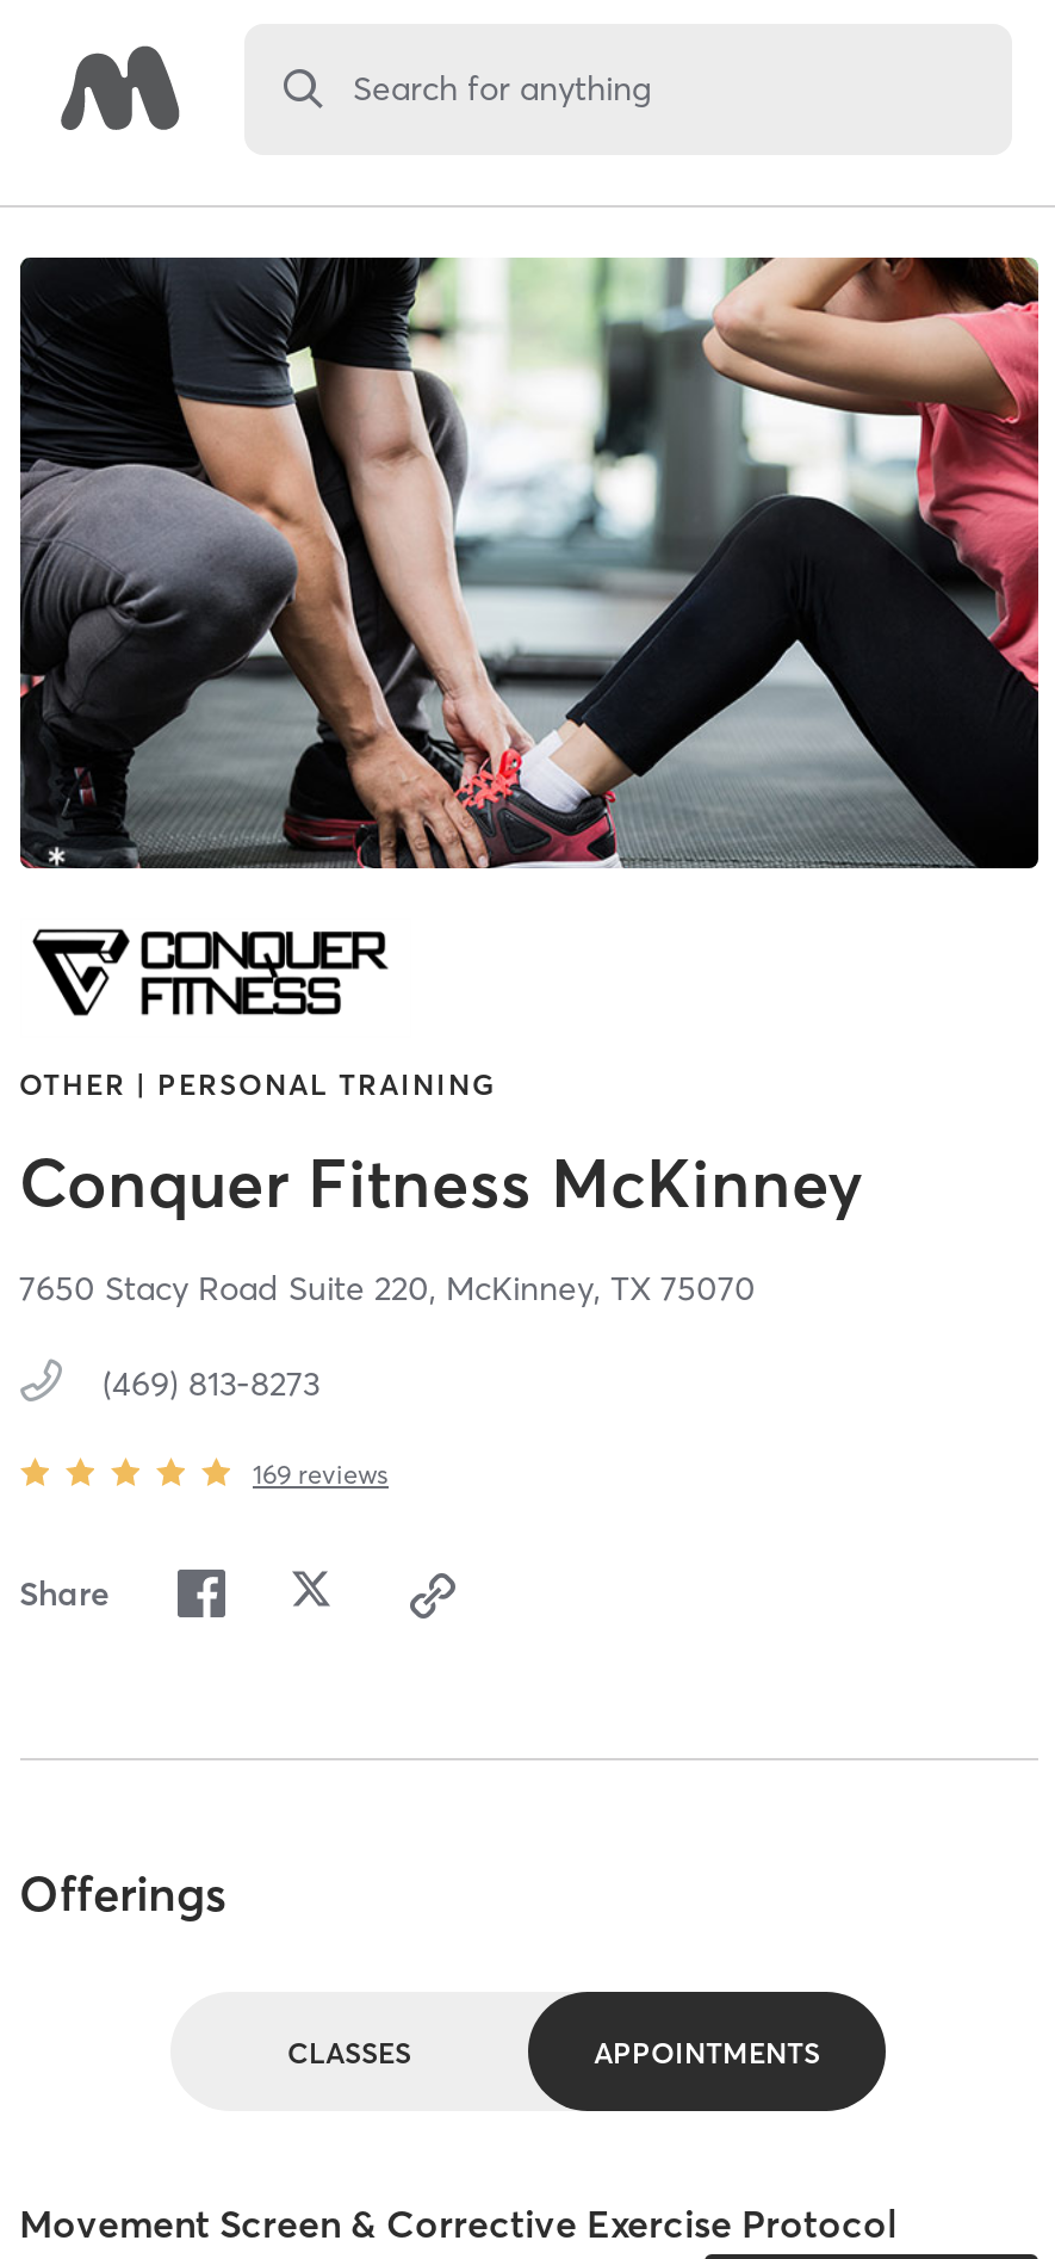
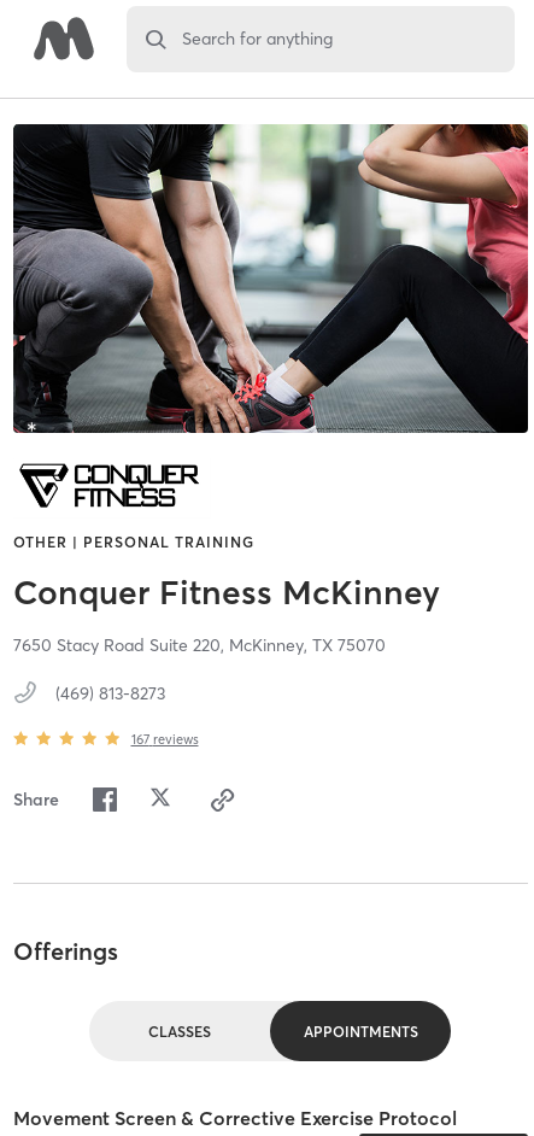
[253,1457,389,1490] 169 reviews -> [131,730,198,747] 167 reviews

